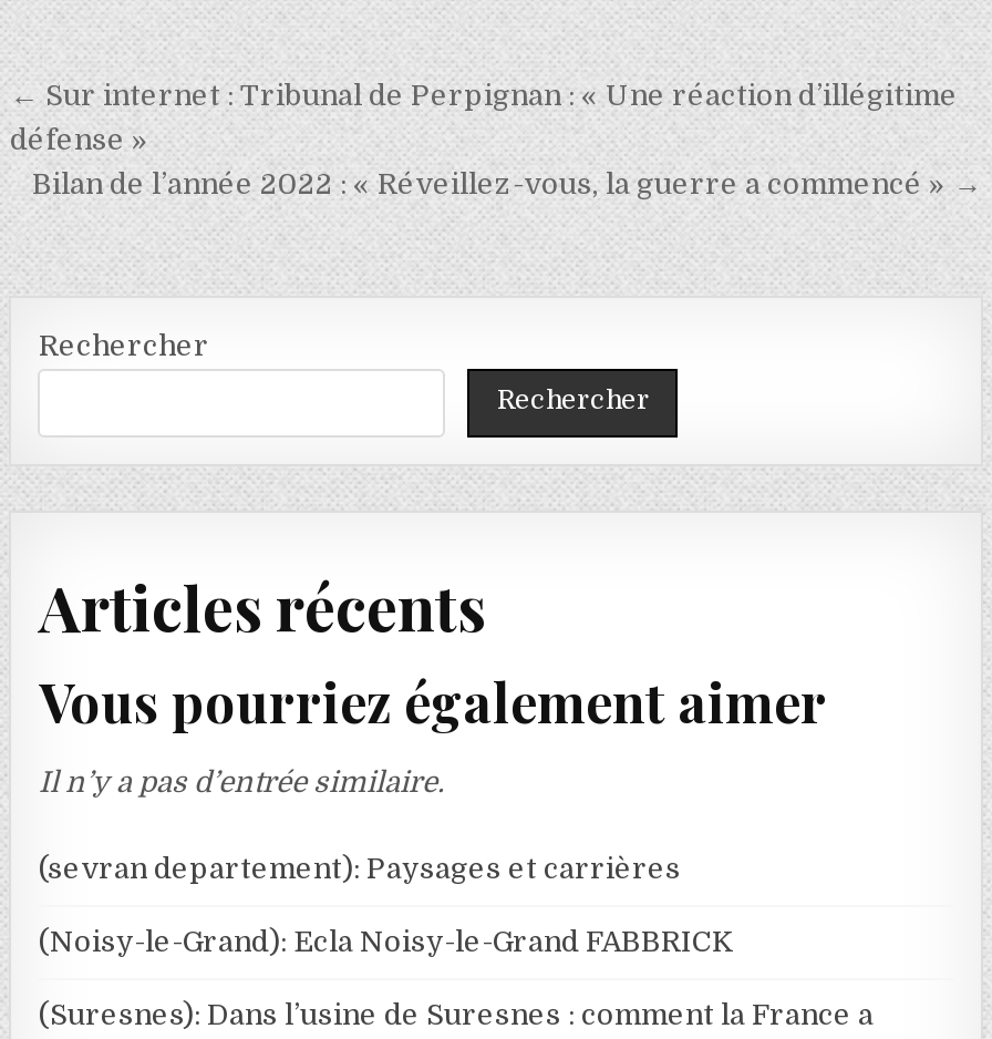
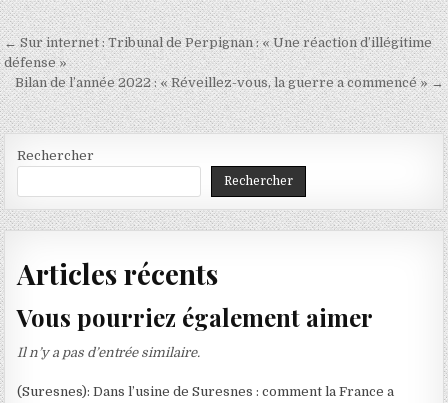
[39,851,734,957] (sevran departement): Paysages et carrières | (Noisy-le-Grand): Ecla Noisy-le-Grand FABBRICK -> none

